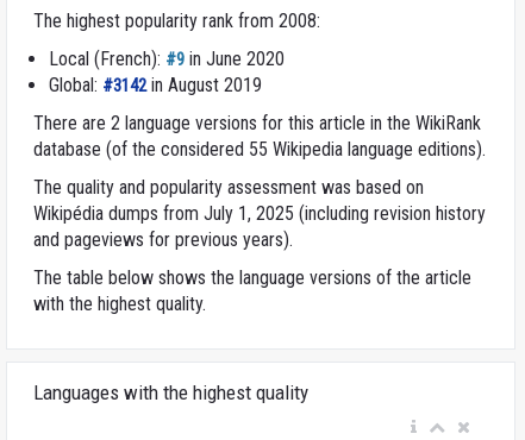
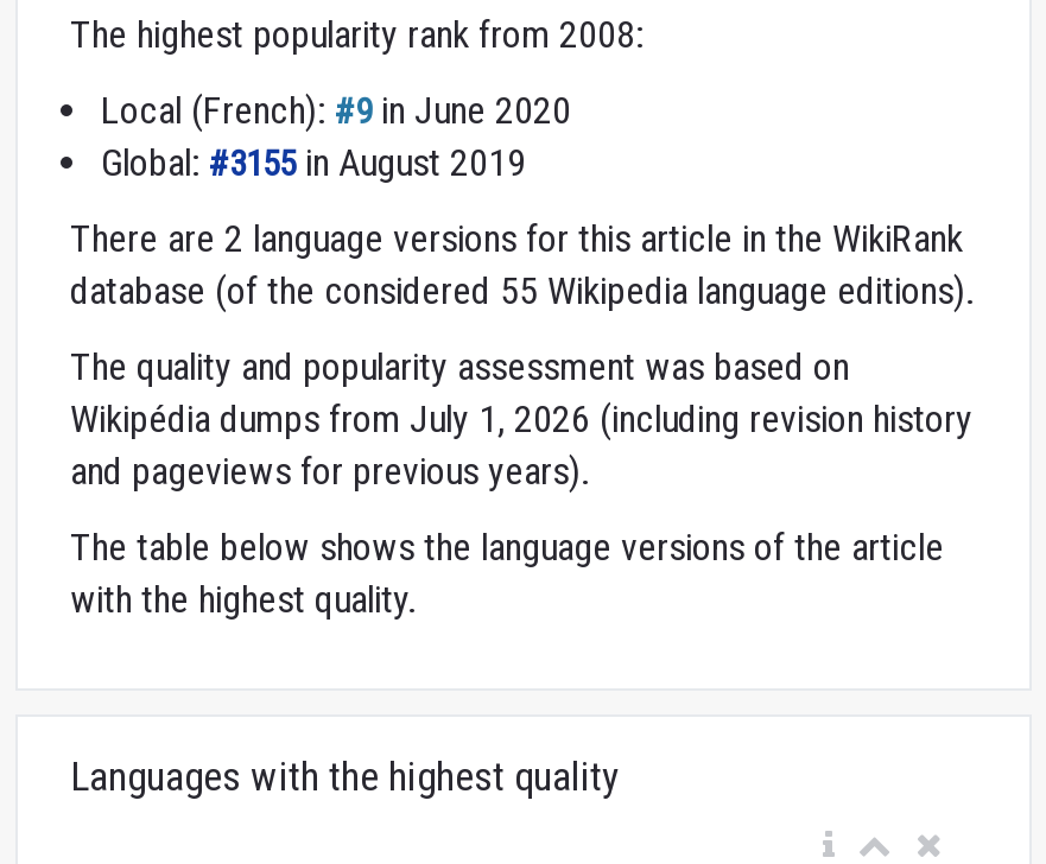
[49,74,262,96] Global: #3142 in August 2019 -> [101,140,526,185] Global: #3155 in August 2019
[33,202,486,225] Wikipédia dumps from July 1, 2025 (including revision history -> [70,396,972,441] Wikipédia dumps from July 1, 2026 (including revision history

